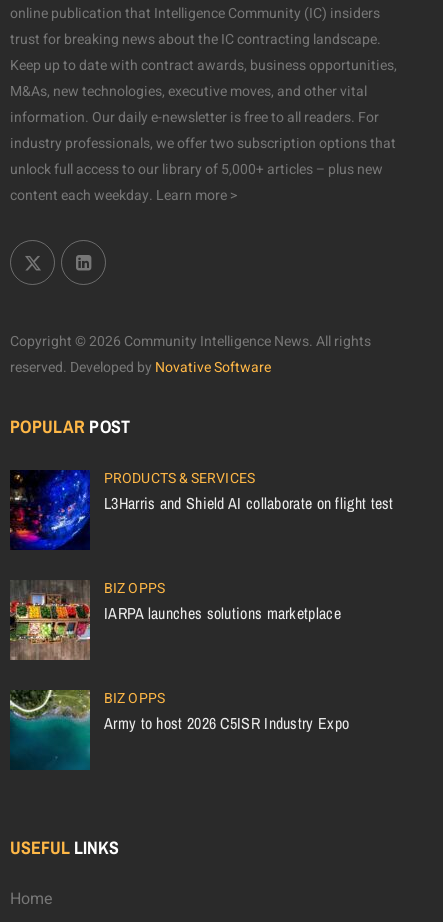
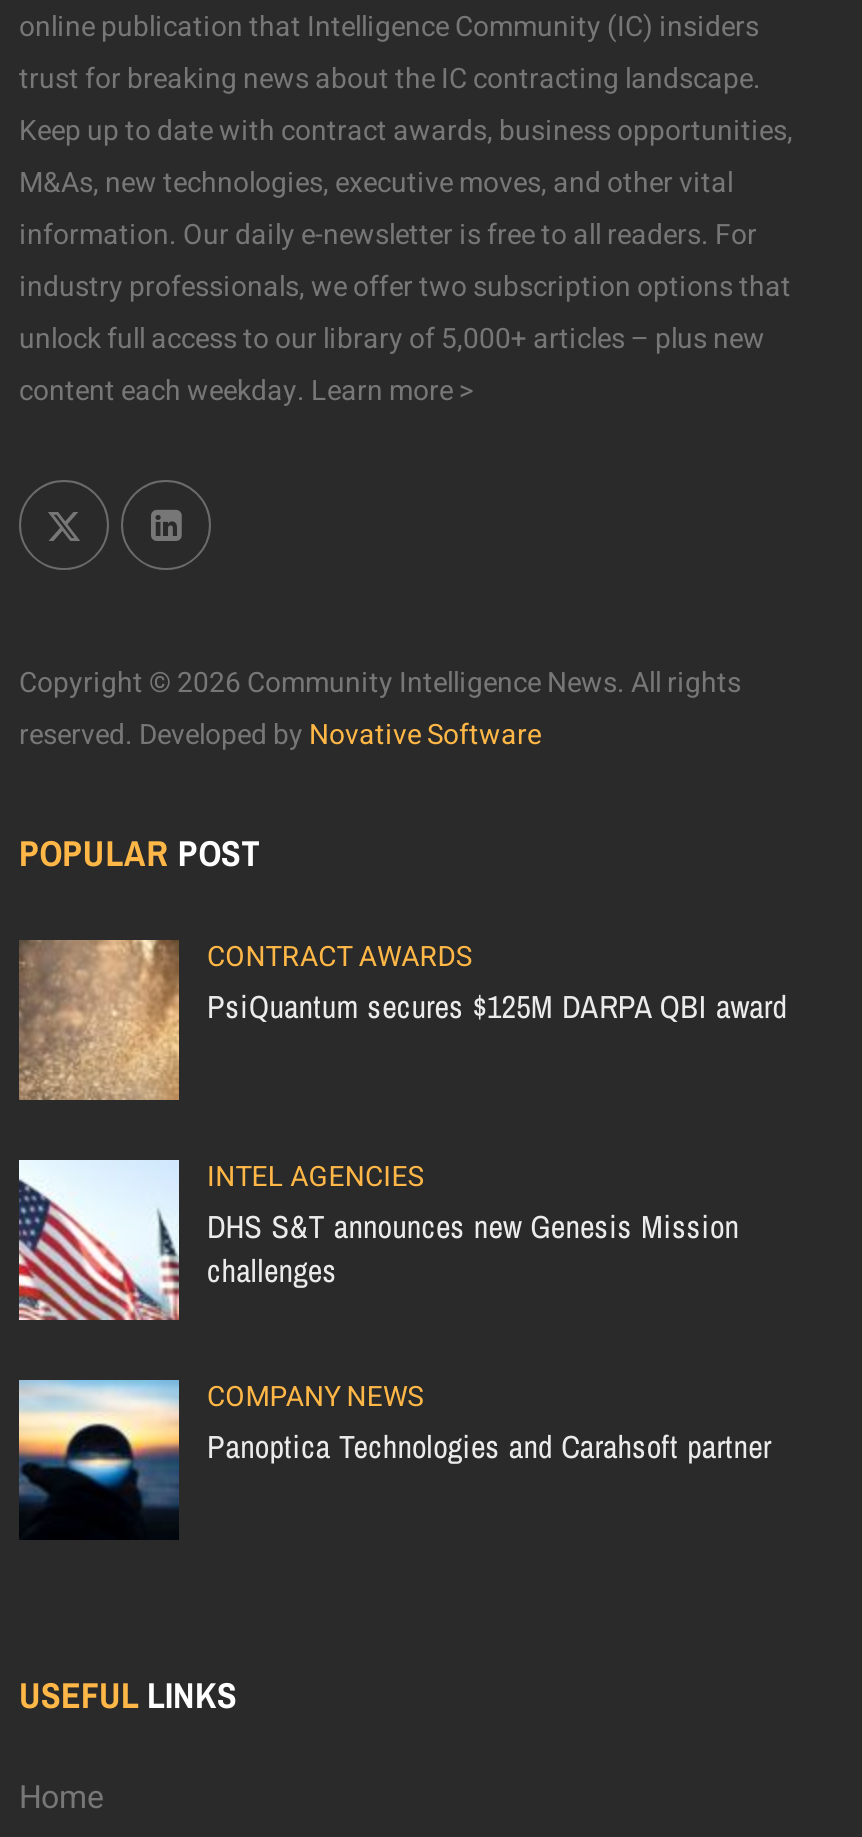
[9,468,394,551] [image] | PRODUCTS & SERVICES | L3Harris and Shield AI collaborate on flight test -> [17,936,787,1102] [image] | CONTRACT AWARDS | PsiQuantum secures $125M DARPA QBI award
[9,578,341,661] [image] | BIZ OPPS | IARPA launches solutions marketplace -> [17,1156,739,1322] [image] | INTEL AGENCIES | DHS S&T announces new Genesis Mission | challenges
[9,688,349,771] [image] | BIZ OPPS | Army to host 2026 C5ISR Industry Expo -> [17,1376,771,1540] [image] | COMPANY NEWS | Panoptica Technologies and Carahsoft partner

